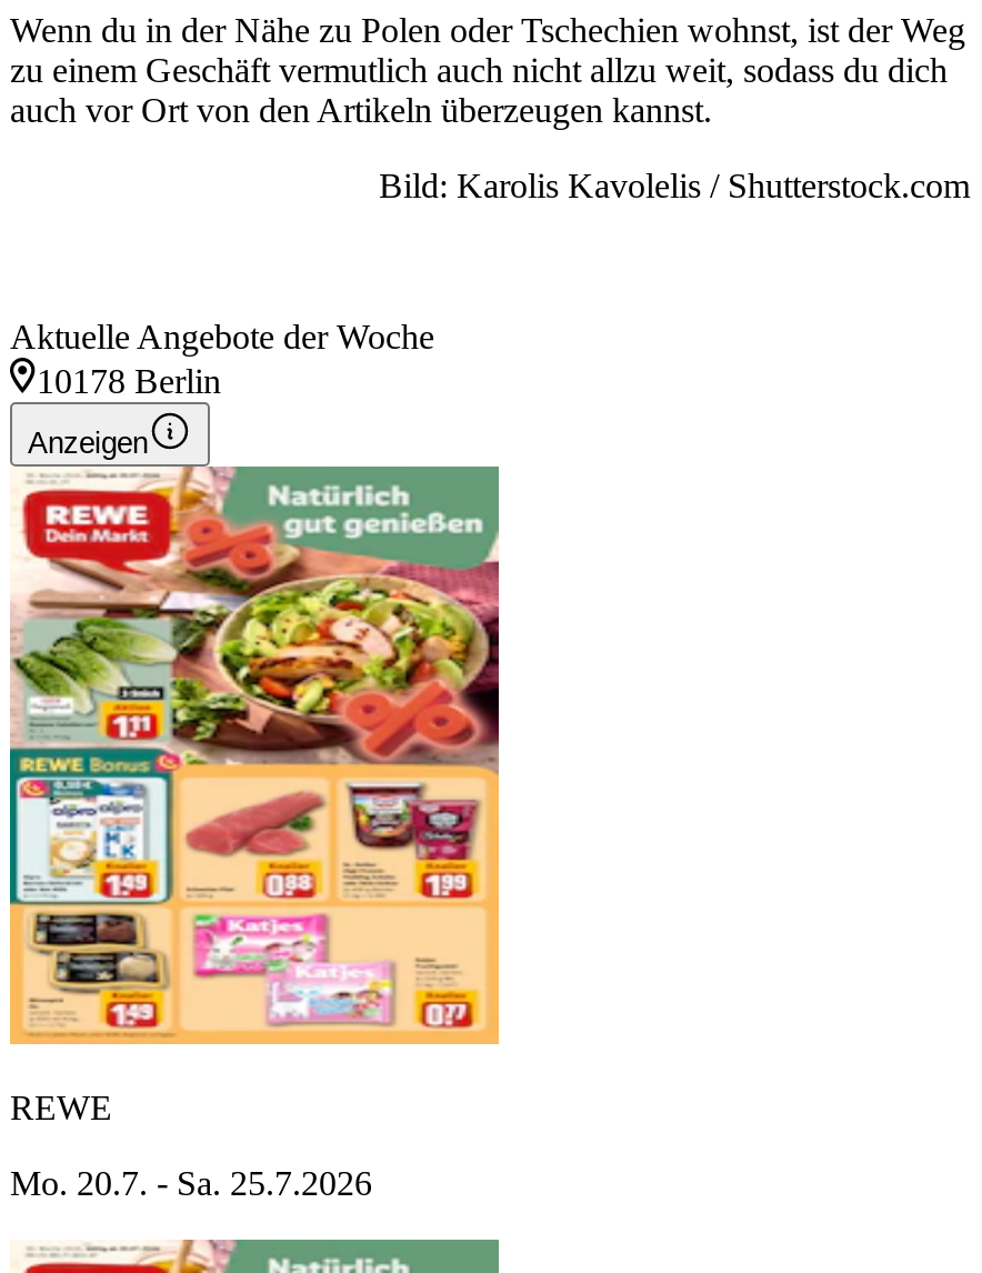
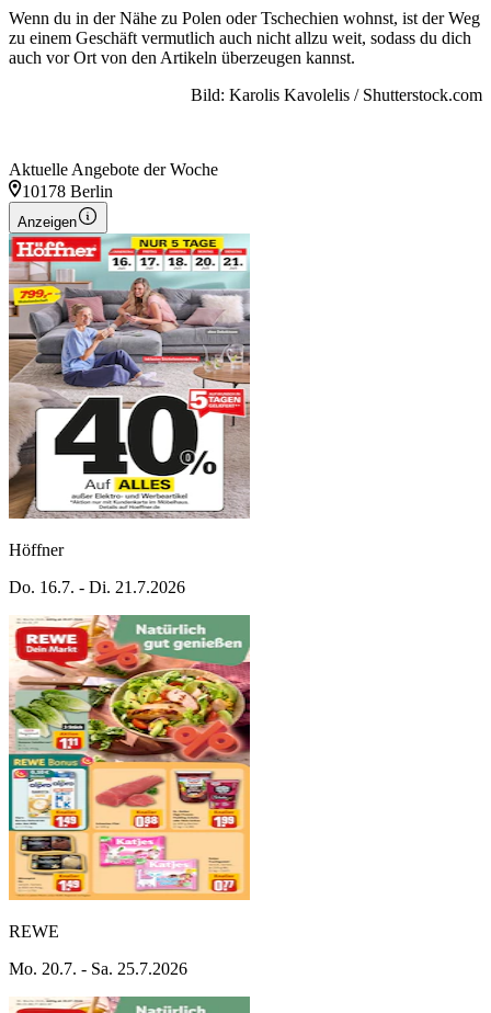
none -> [8,232,251,597] [image] | Höffner | Do. 16.7. - Di. 21.7.2026

